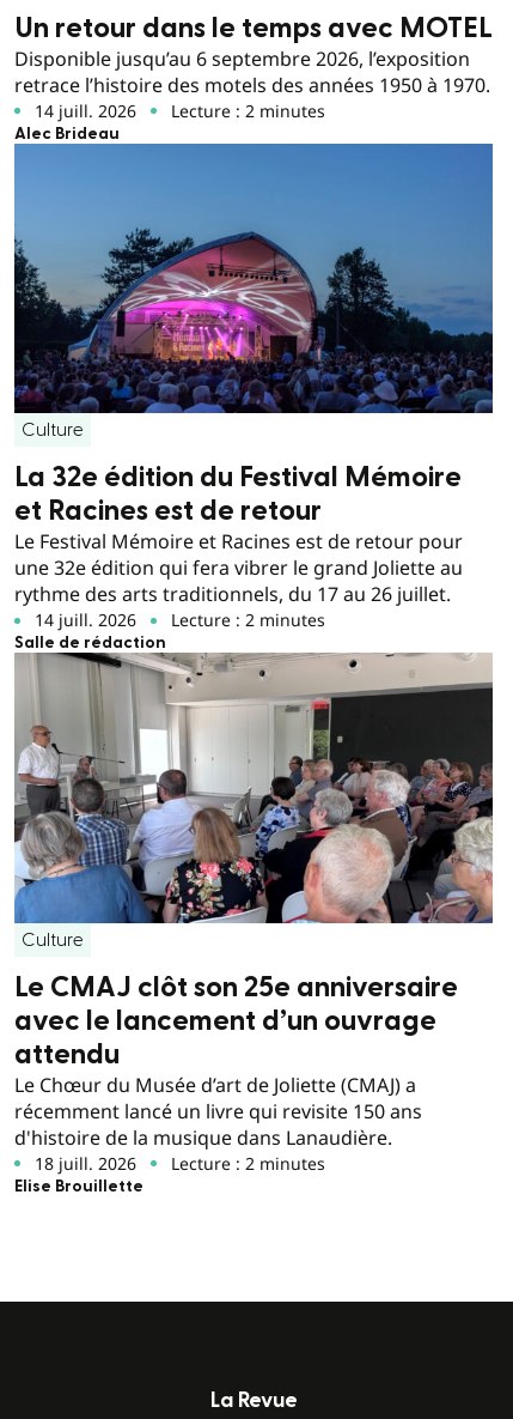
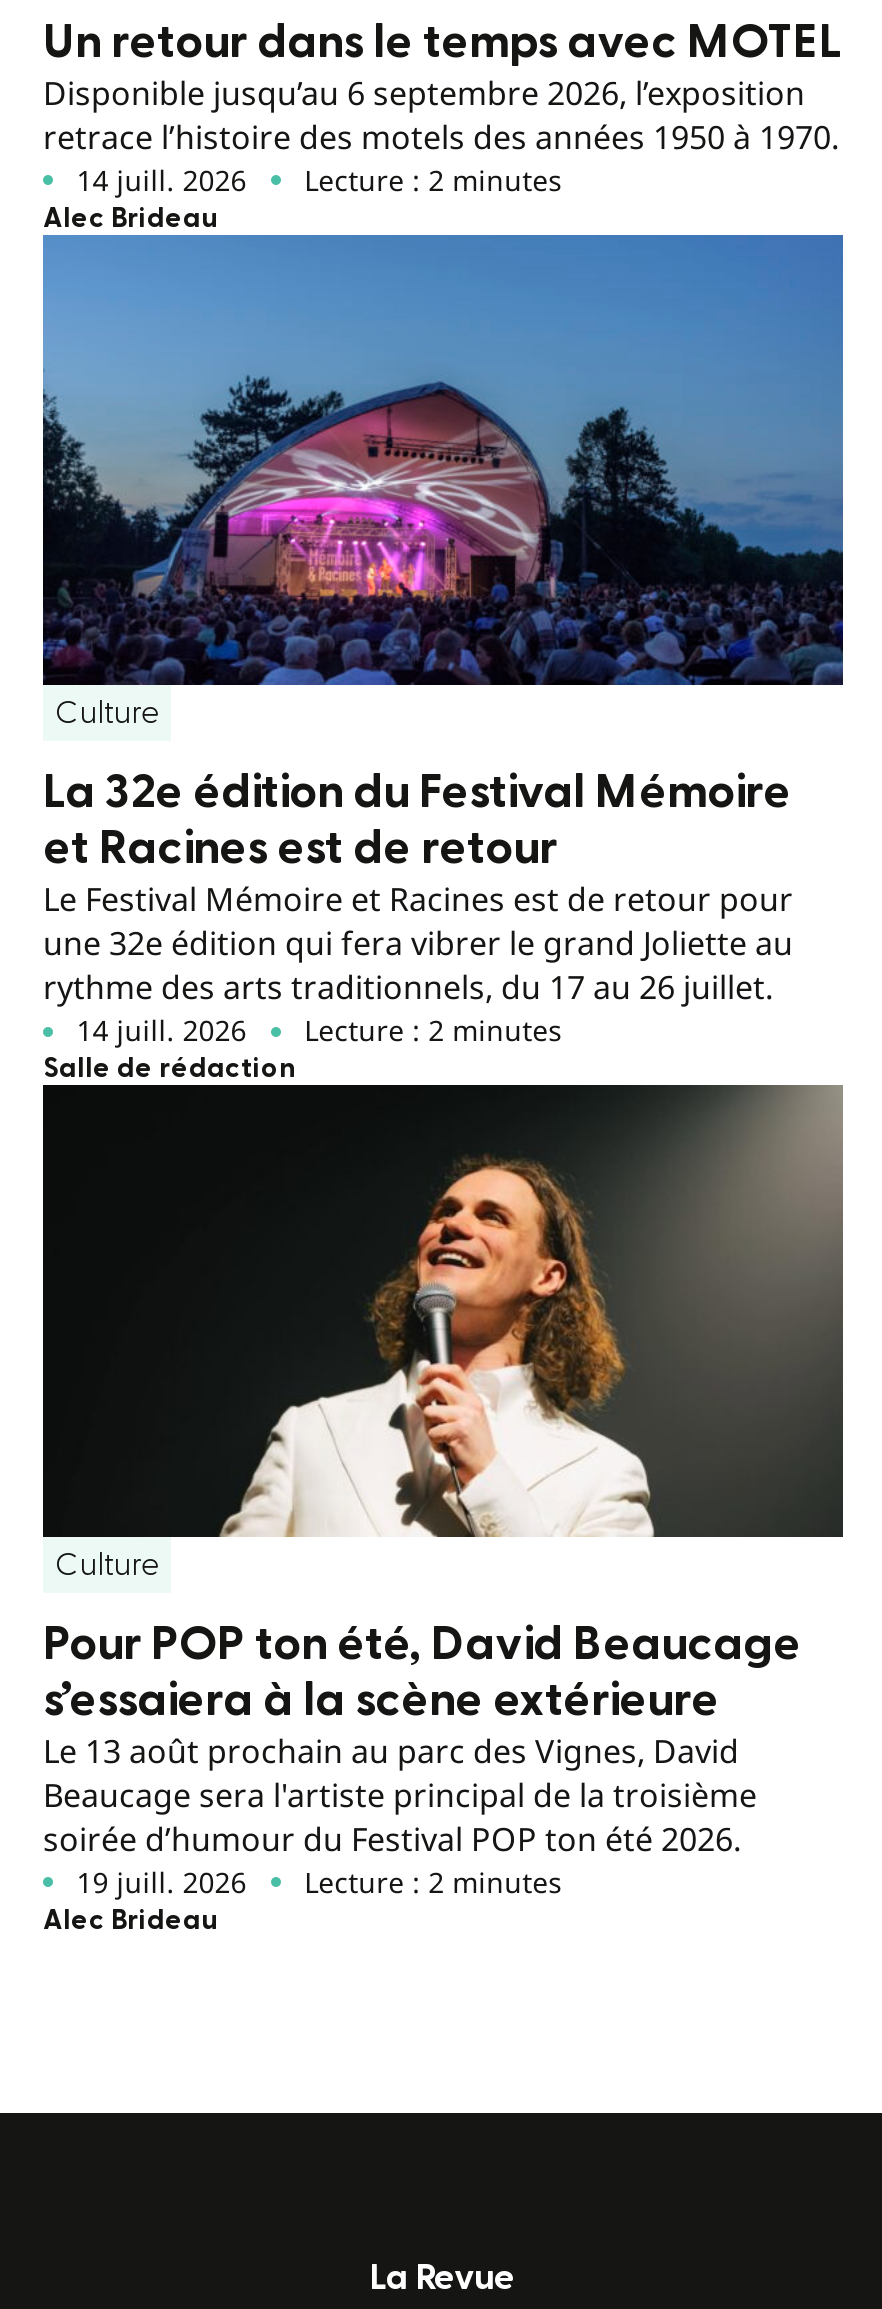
[13,653,494,924] [image] -> [41,1083,845,1539] [image]
[14,973,458,1174] Le CMAJ clôt son 25e anniversaire | avec le lancement d’un ouvrage | attendu | Le Chœur du Musée d’art de Joliette (CMAJ) a | récemment lancé un livre qui revisite 150 ans | d'histoire de la musique dans Lanaudière. | 18 juill. 2026 -> [43,1620,801,1900] Pour POP ton été, David Beaucage | s’essaiera à la scène extérieure | Le 13 août prochain au parc des Vignes, David | Beaucage sera l'artiste principal de la troisième | soirée d’humour du Festival POP ton été 2026. | 19 juill. 2026
[14,1178,143,1194] Elise Brouillette -> [43,1906,219,1934] Alec Brideau

